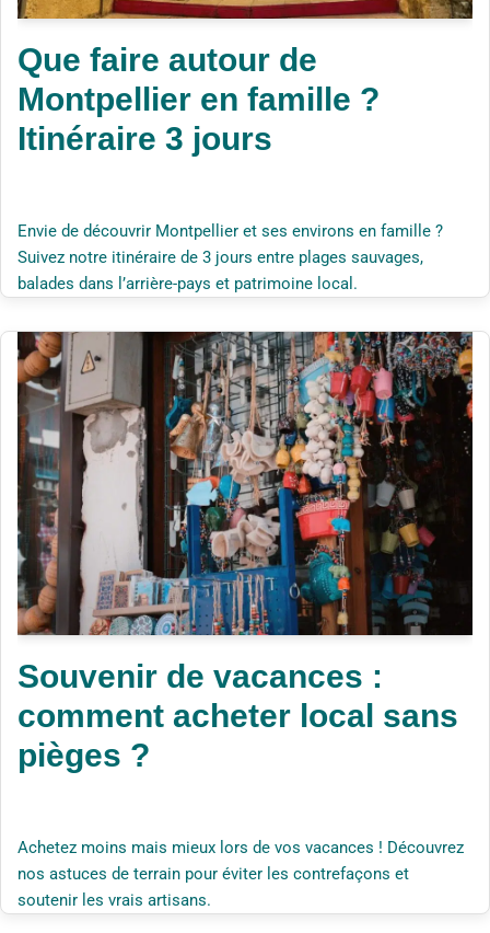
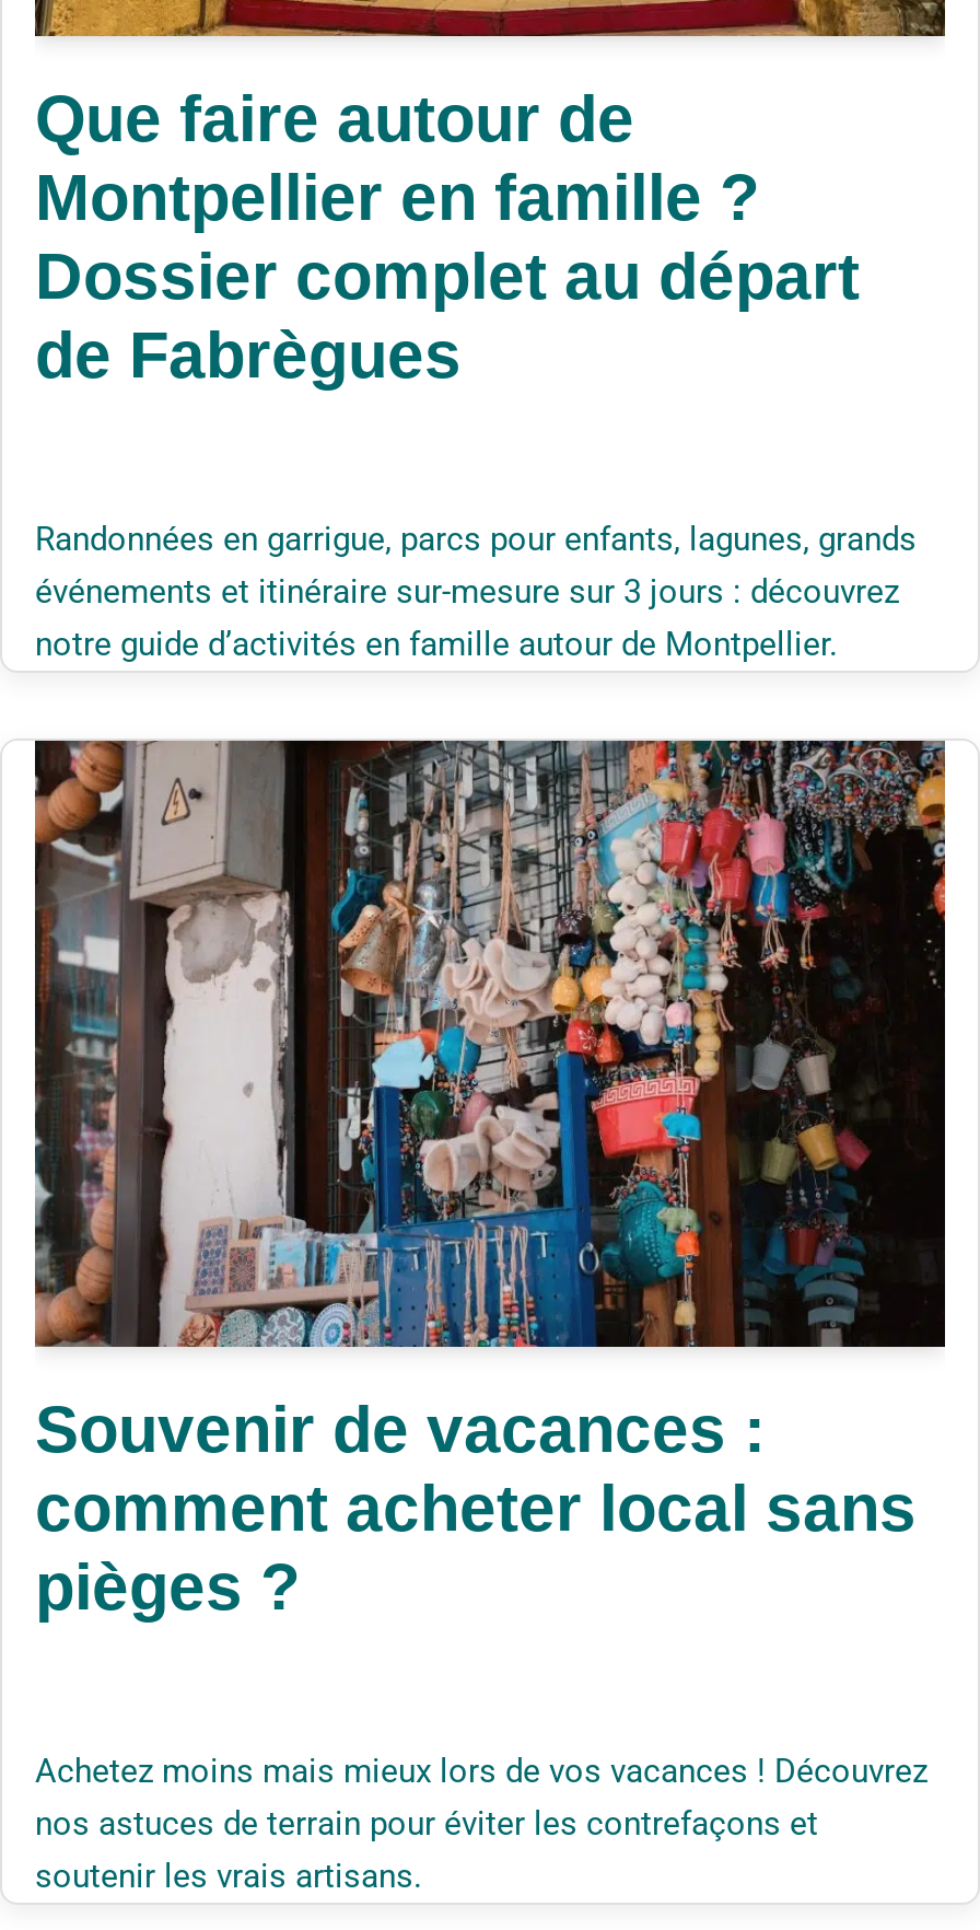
[17,120,272,156] Itinéraire 3 jours -> [35,240,860,391] Dossier complet au départ | de Fabrègues
[17,221,443,293] Envie de découvrir Montpellier et ses environs en famille ? | Suivez notre itinéraire de 3 jours entre plages sauvages, | balades dans l’arrière-pays et patrimoine local. -> [35,520,917,665] Randonnées en garrigue, parcs pour enfants, lagunes, grands | événements et itinéraire sur-mesure sur 3 jours : découvrez | notre guide d’activités en famille autour de Montpellier.

